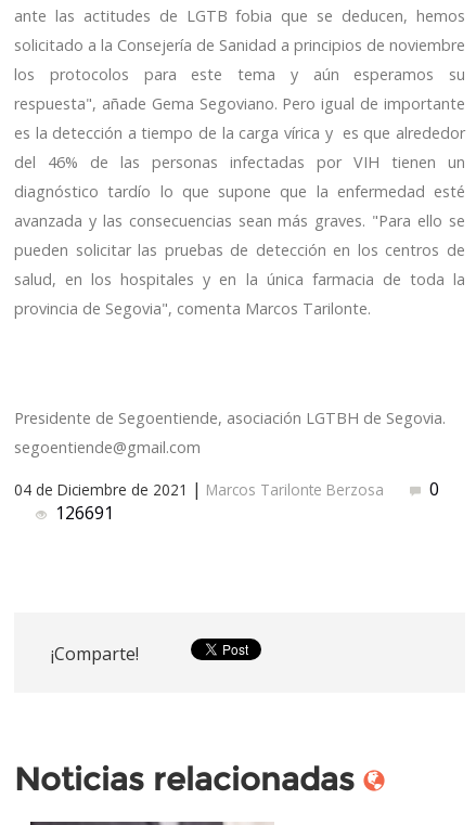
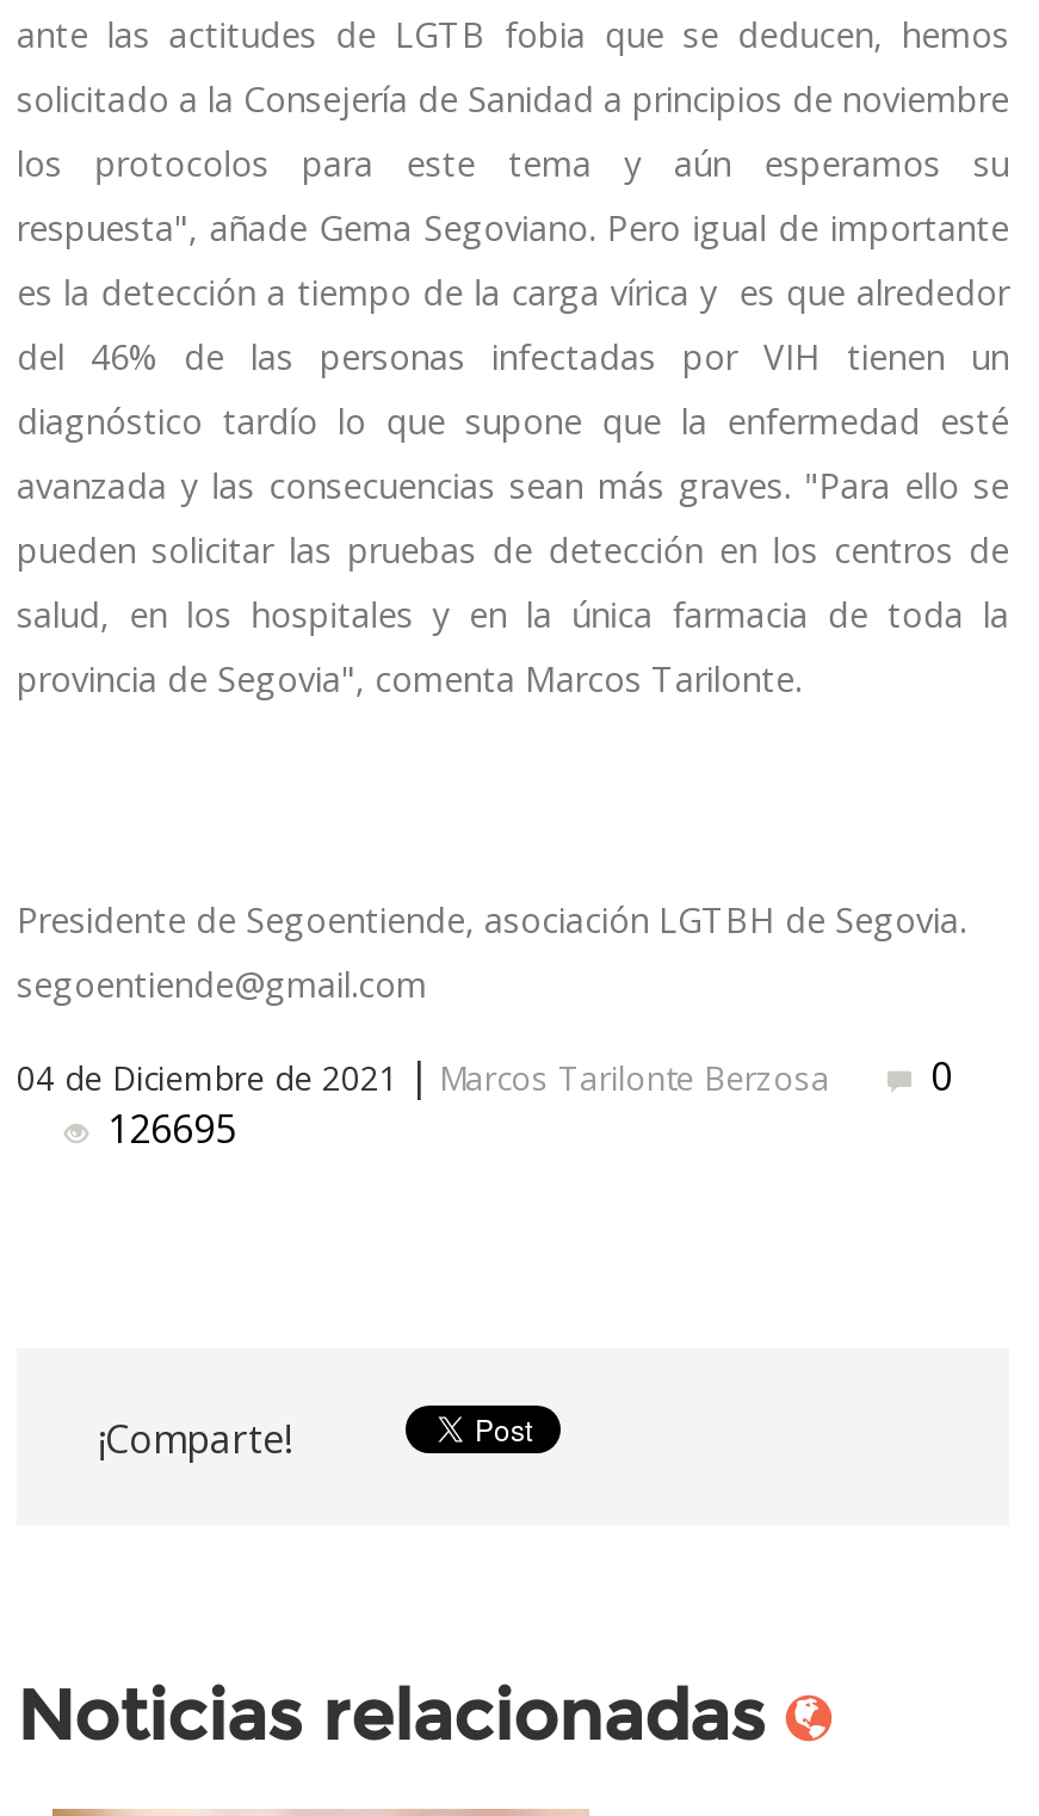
[51,501,114,525] 126691 -> [98,1104,236,1156] 126695

